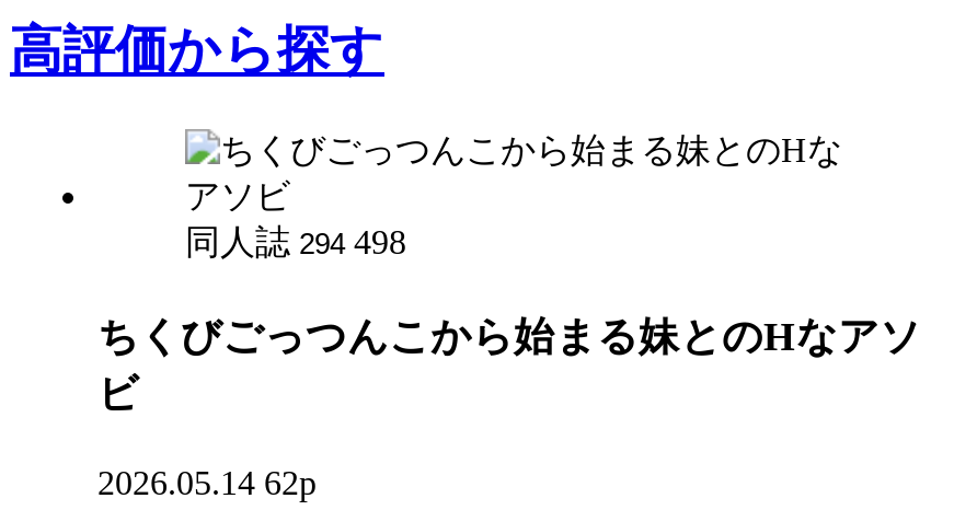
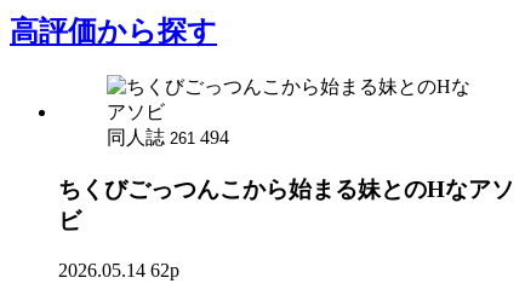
[185,224,406,261] 同人誌 294 498 -> [107,127,229,148] 同人誌 261 494

